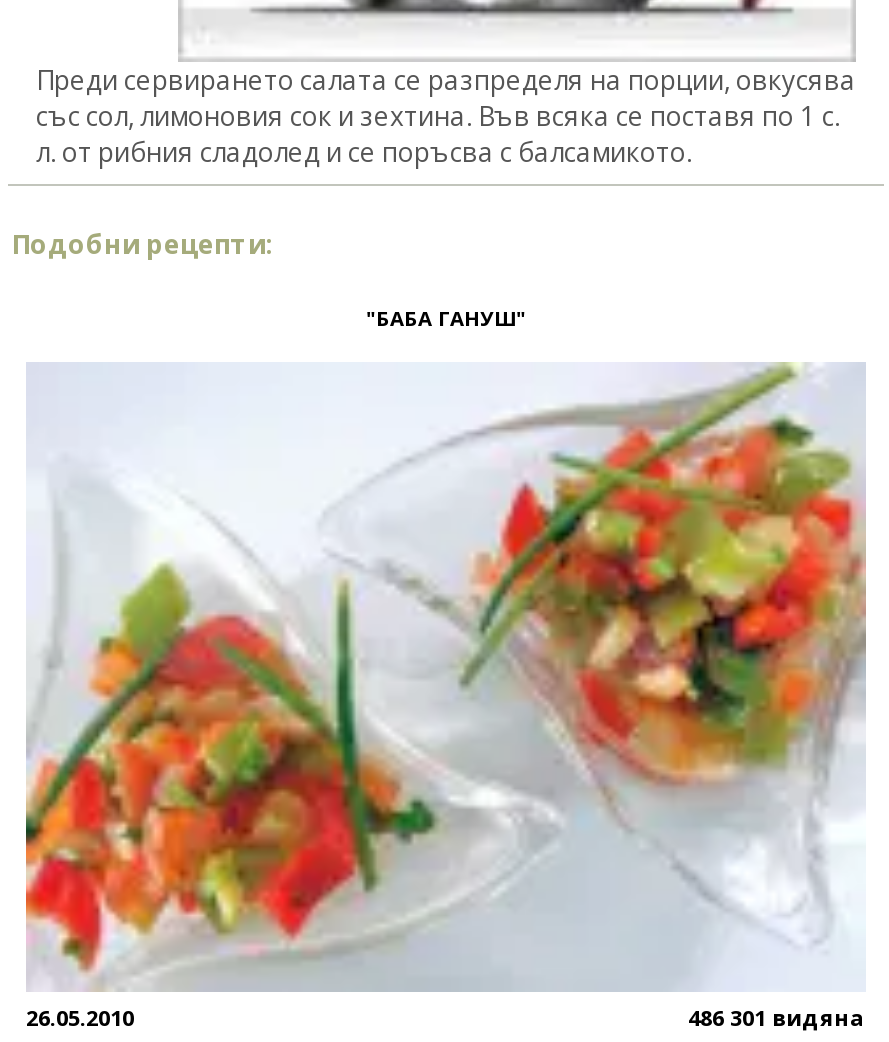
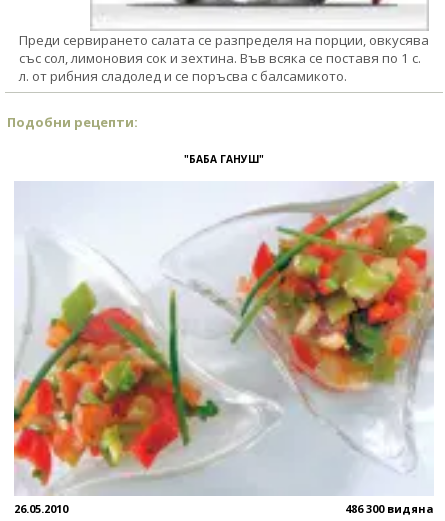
[688,1001,866,1031] 486 301 видяна -> [345,501,434,516] 486 300 видяна

